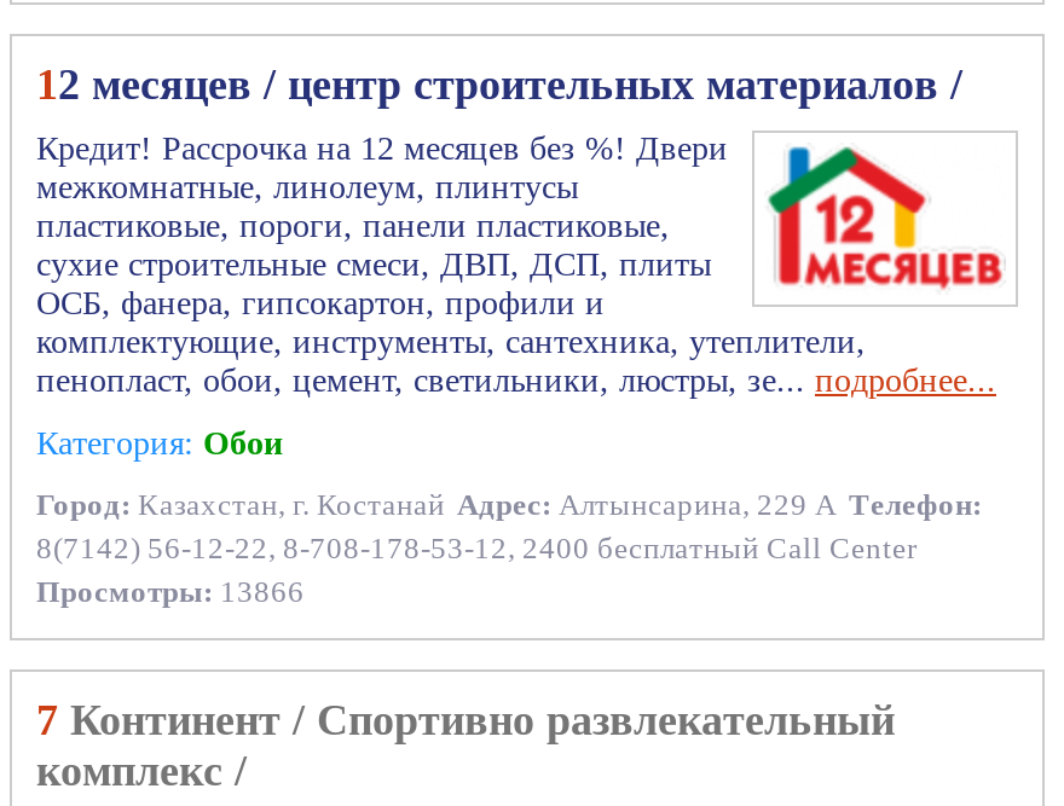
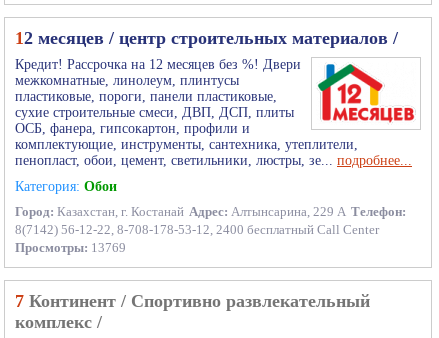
[36,575,305,609] Просмотры: 13866 -> [15,241,126,255] Просмотры: 13769

